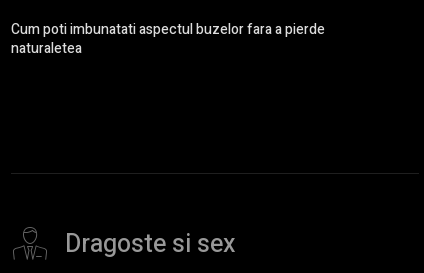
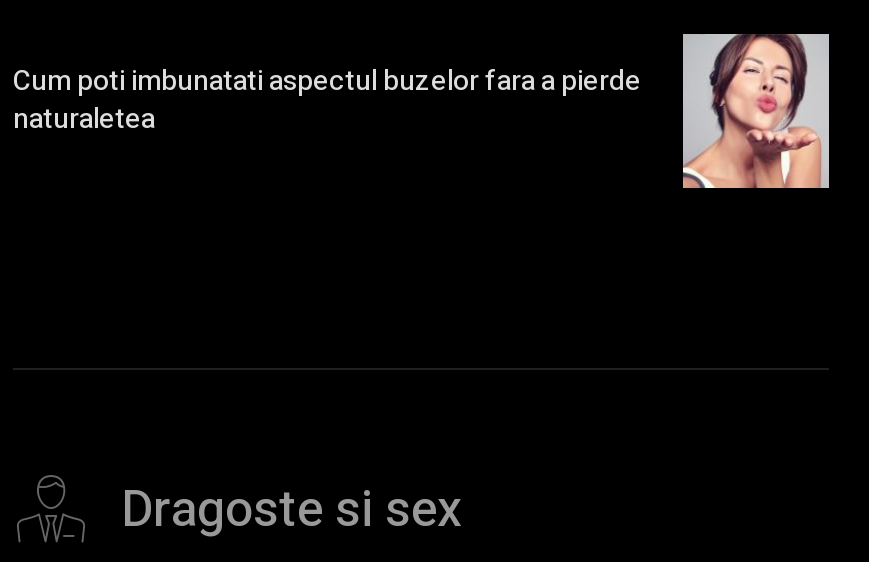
none -> [681,32,831,190] [image]

